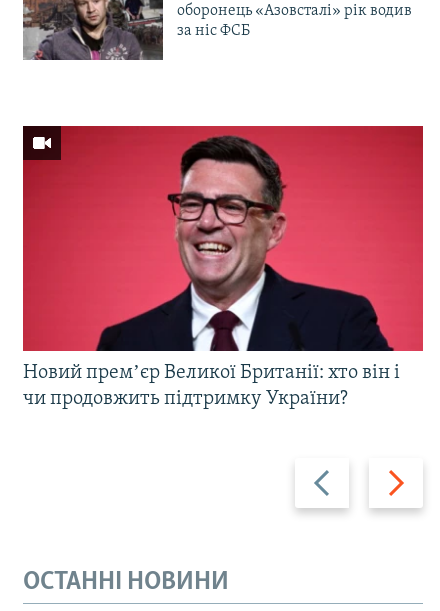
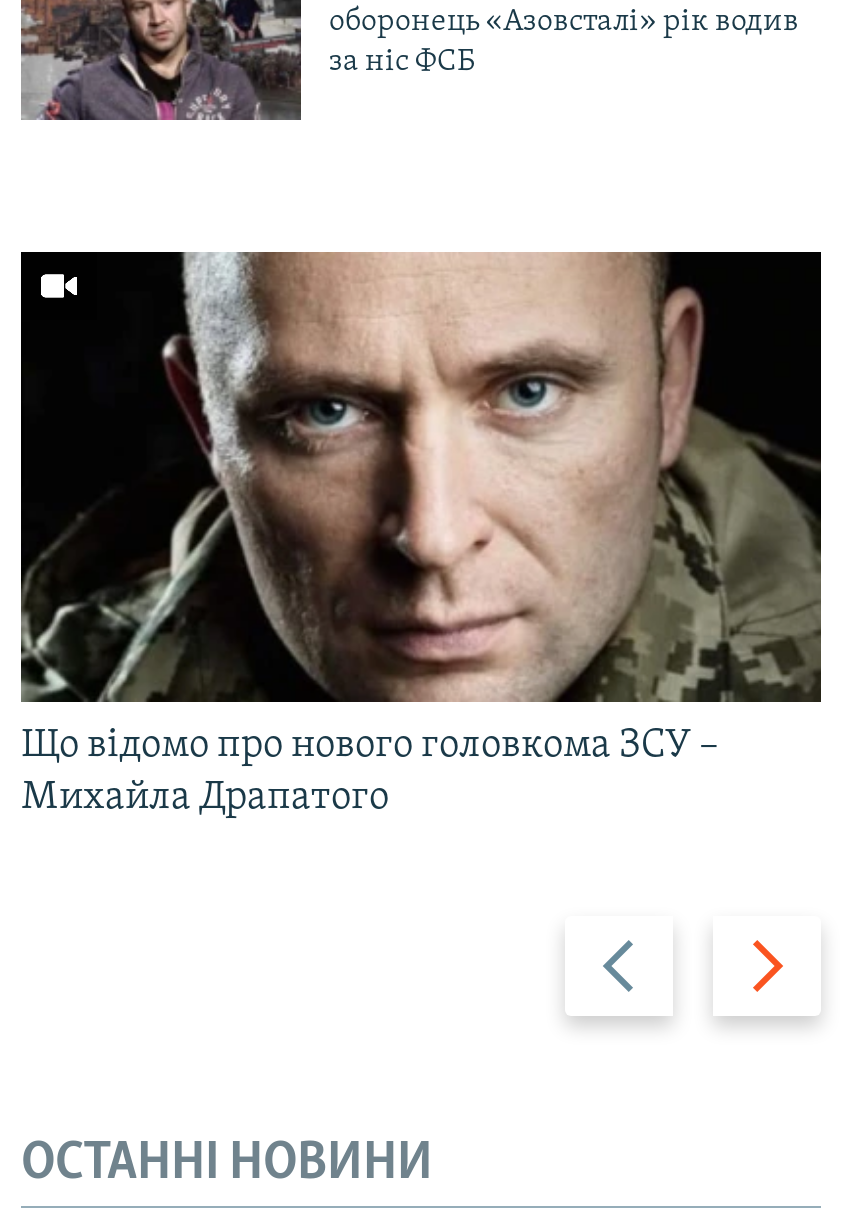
[22,125,424,409] [image] | Новий премʼєр Великої Британії: хто він і | чи продовжить підтримку України? -> [19,250,823,817] [image] | Що відомо про нового головкома ЗСУ – | Михайла Драпатого

